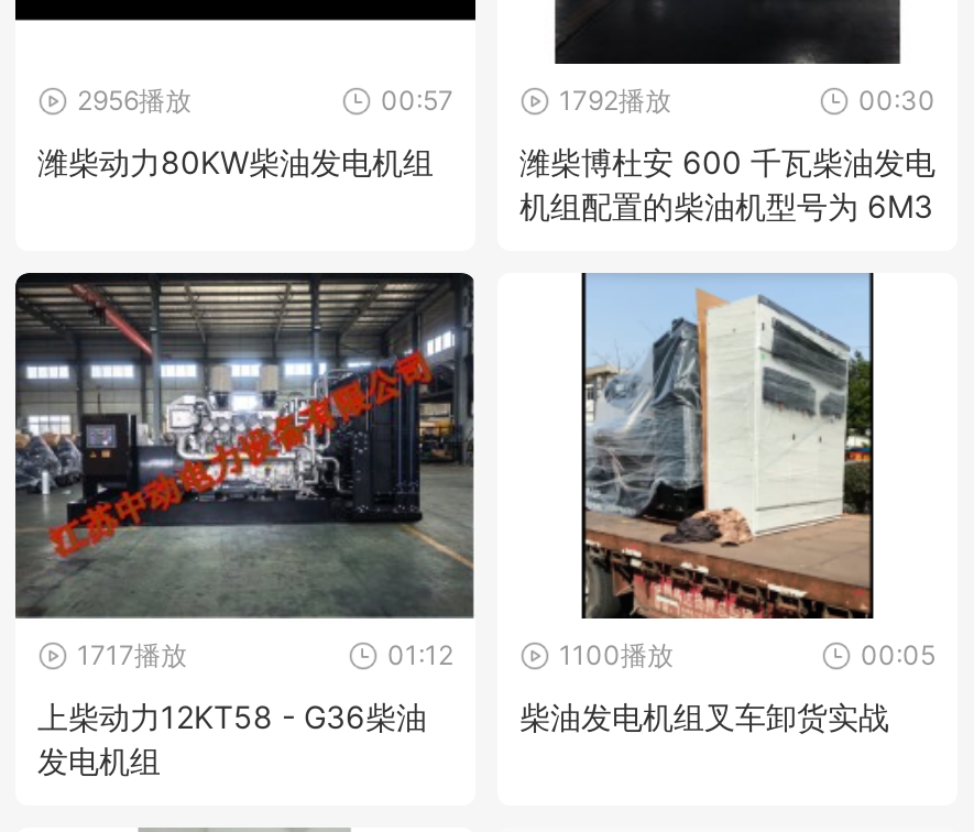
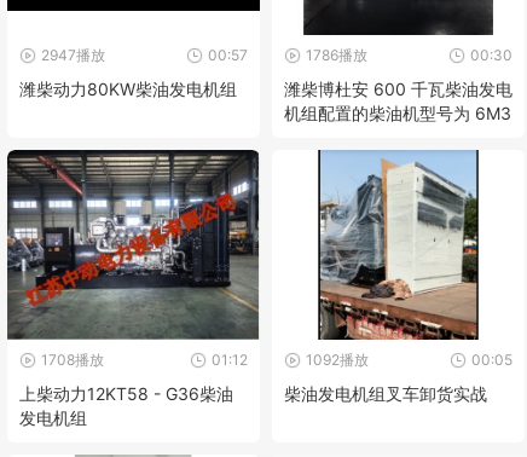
[77,84,191,117] 2956播放 -> [41,46,105,64] 2947播放
[559,84,671,117] 1792播放 -> [306,46,367,64] 1786播放
[77,638,187,671] 1717播放 -> [41,351,104,369] 1708播放
[559,638,674,671] 1100播放 -> [306,351,369,369] 1092播放

